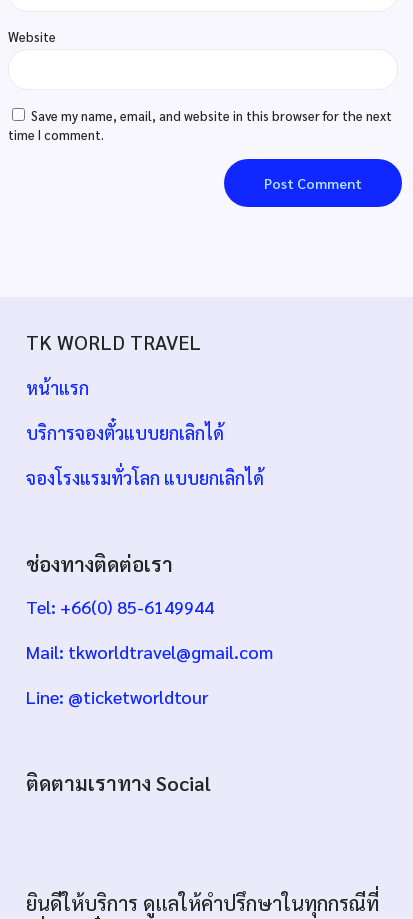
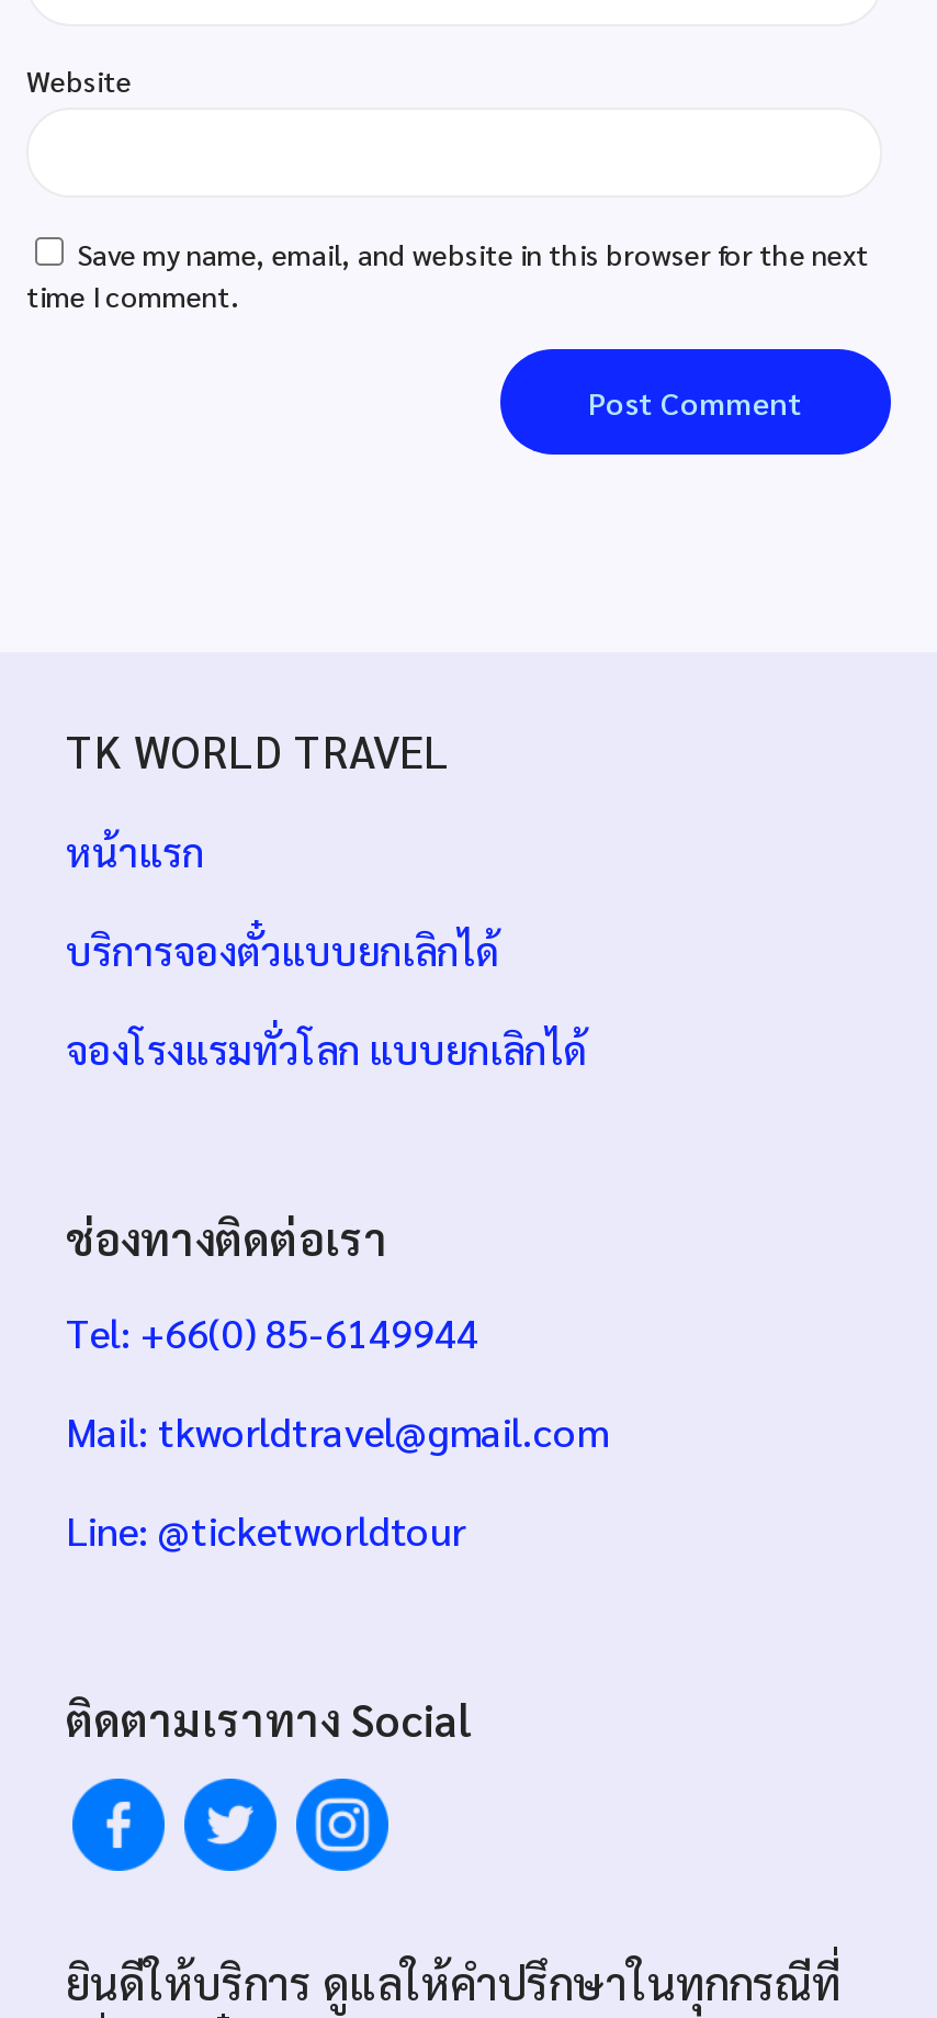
none -> [70,1776,167,1873] [image]
none -> [182,1776,279,1873] [image]
none -> [294,1776,391,1873] [image]

